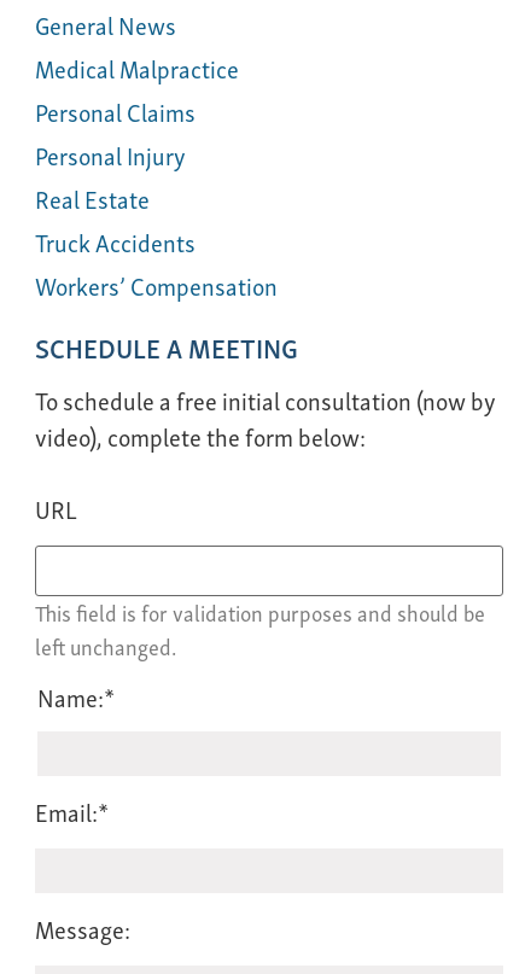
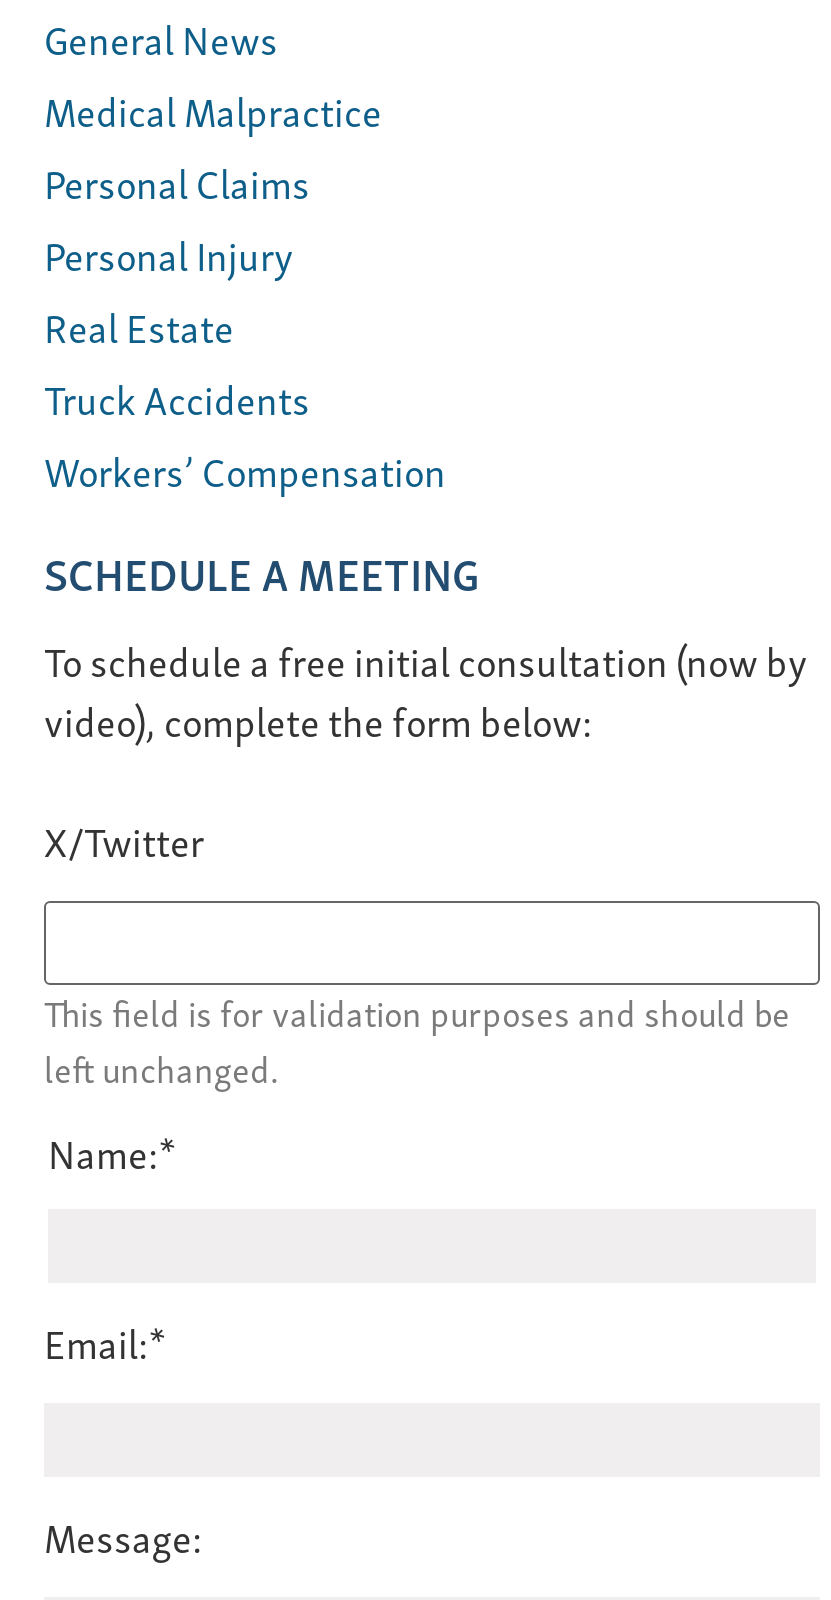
[35,492,77,524] URL -> [44,812,204,866] X/Twitter

